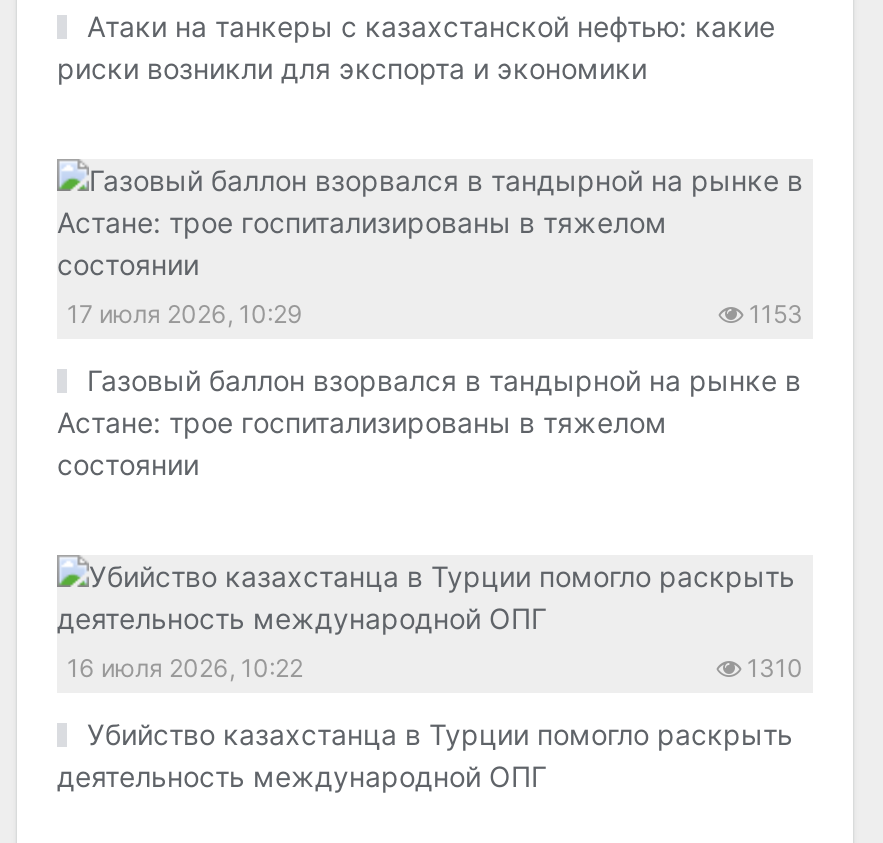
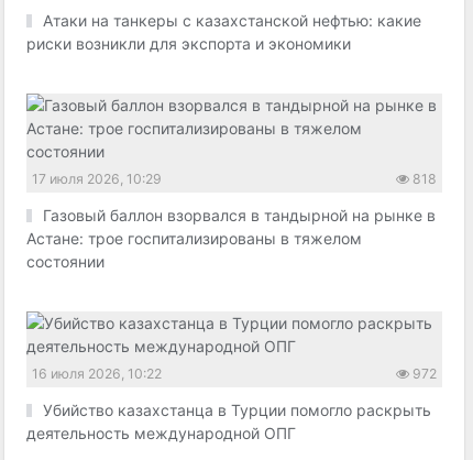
[743,299,803,329] 1153 -> [409,171,437,187] 818
[741,653,803,683] 1310 -> [409,366,437,382] 972

